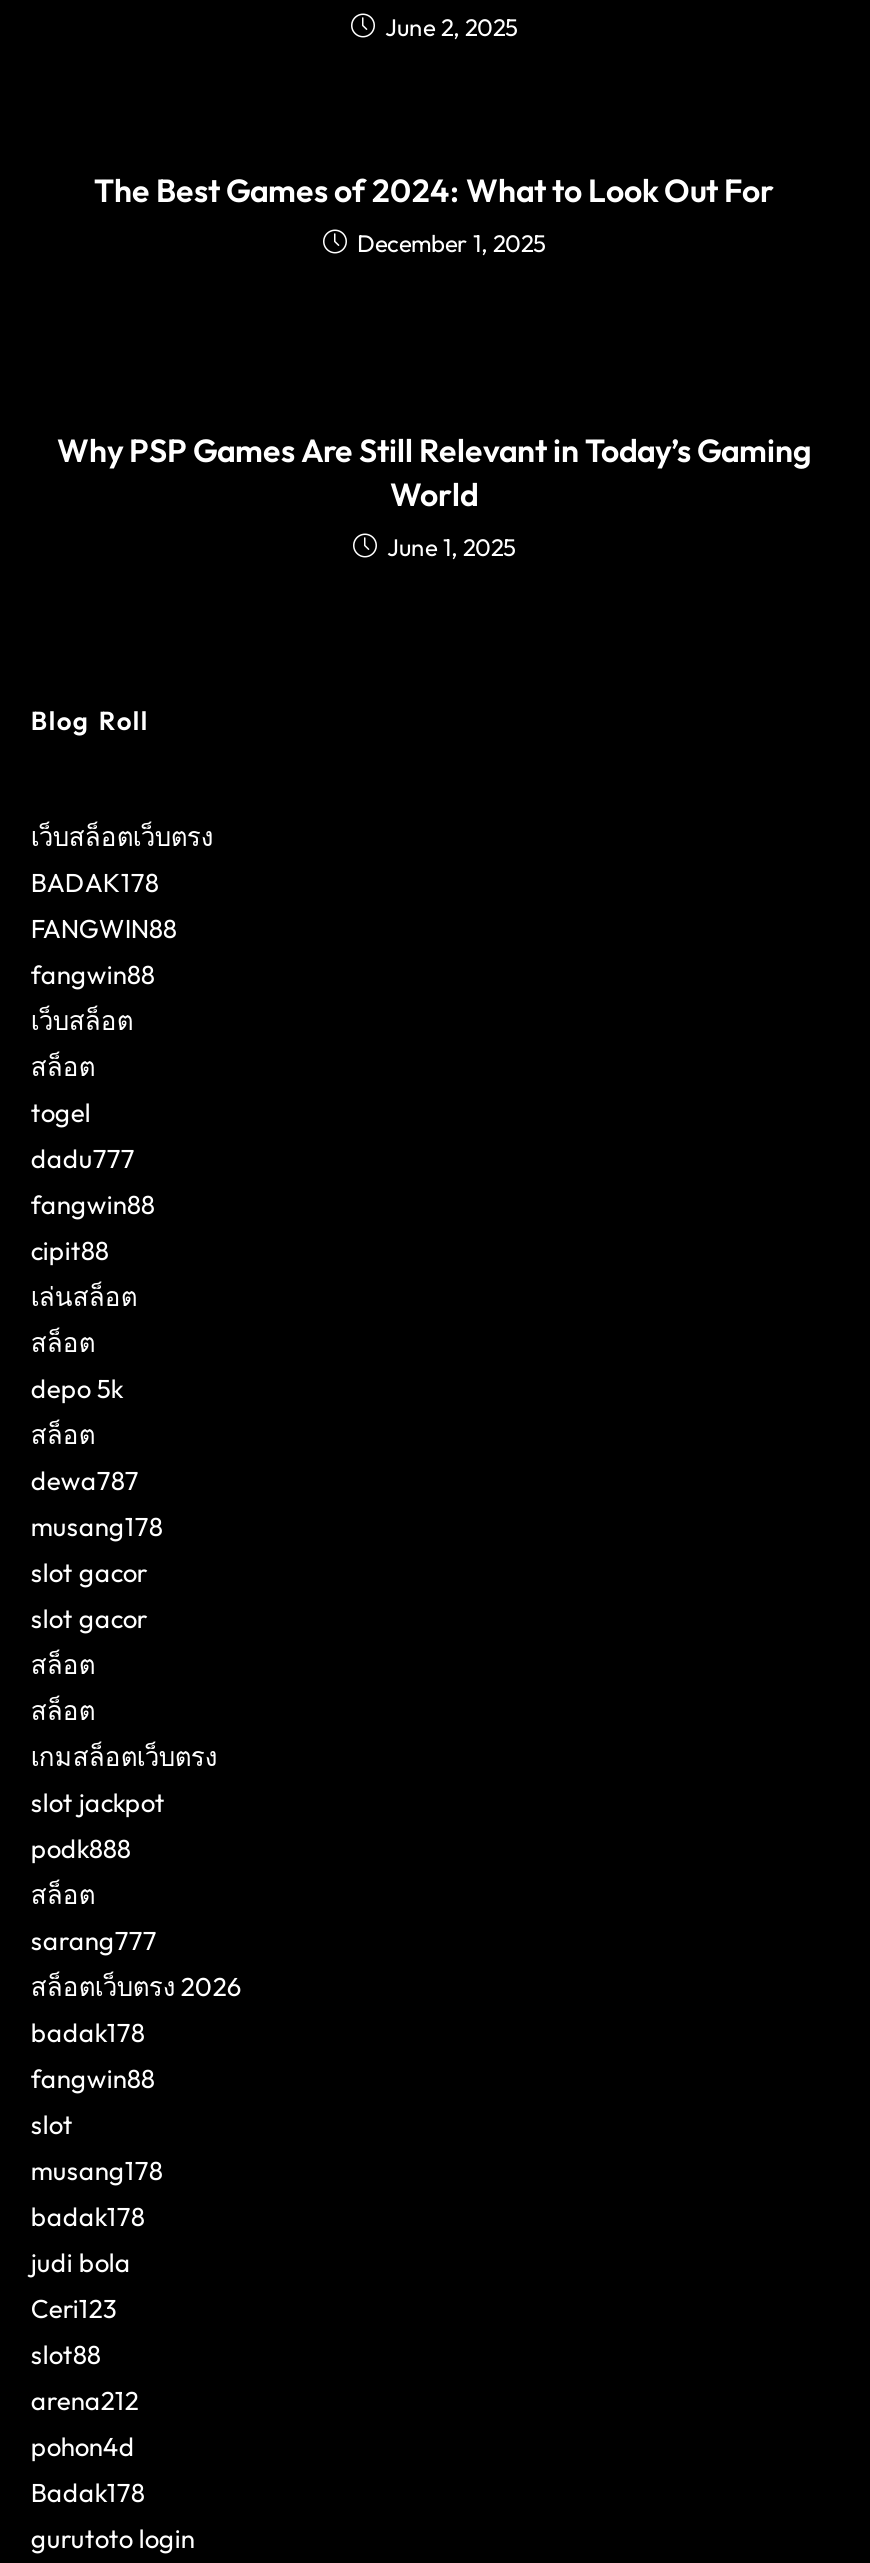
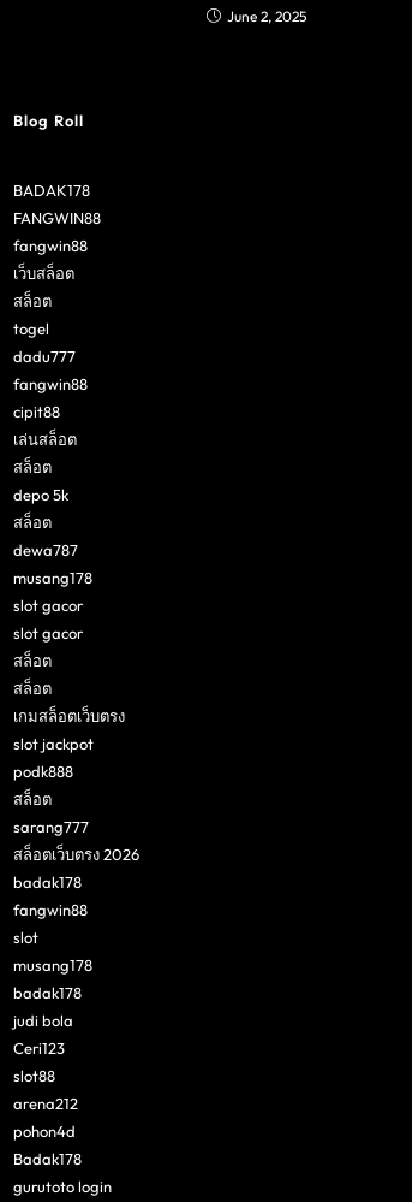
[94,170,774,258] The Best Games of 2024: What to Look Out For | December 1, 2025 -> none
[57,430,811,562] Why PSP Games Are Still Relevant in Today’s Gaming | World | June 1, 2025 -> none
[31,820,213,852] เว็บสล็อตเว็บตรง -> none

